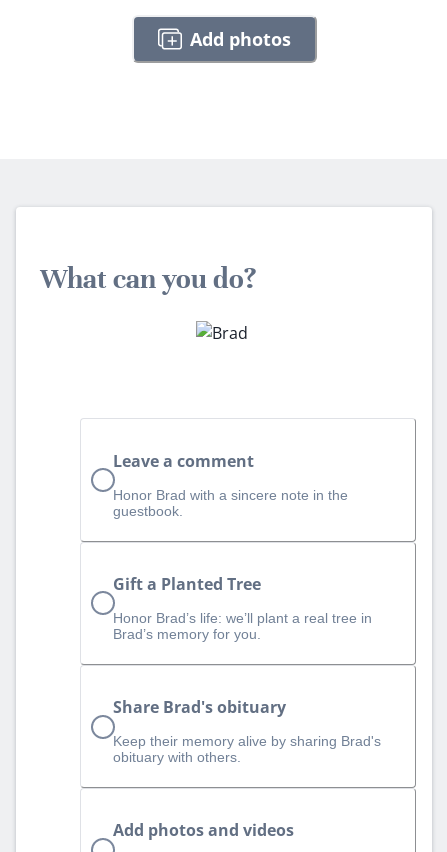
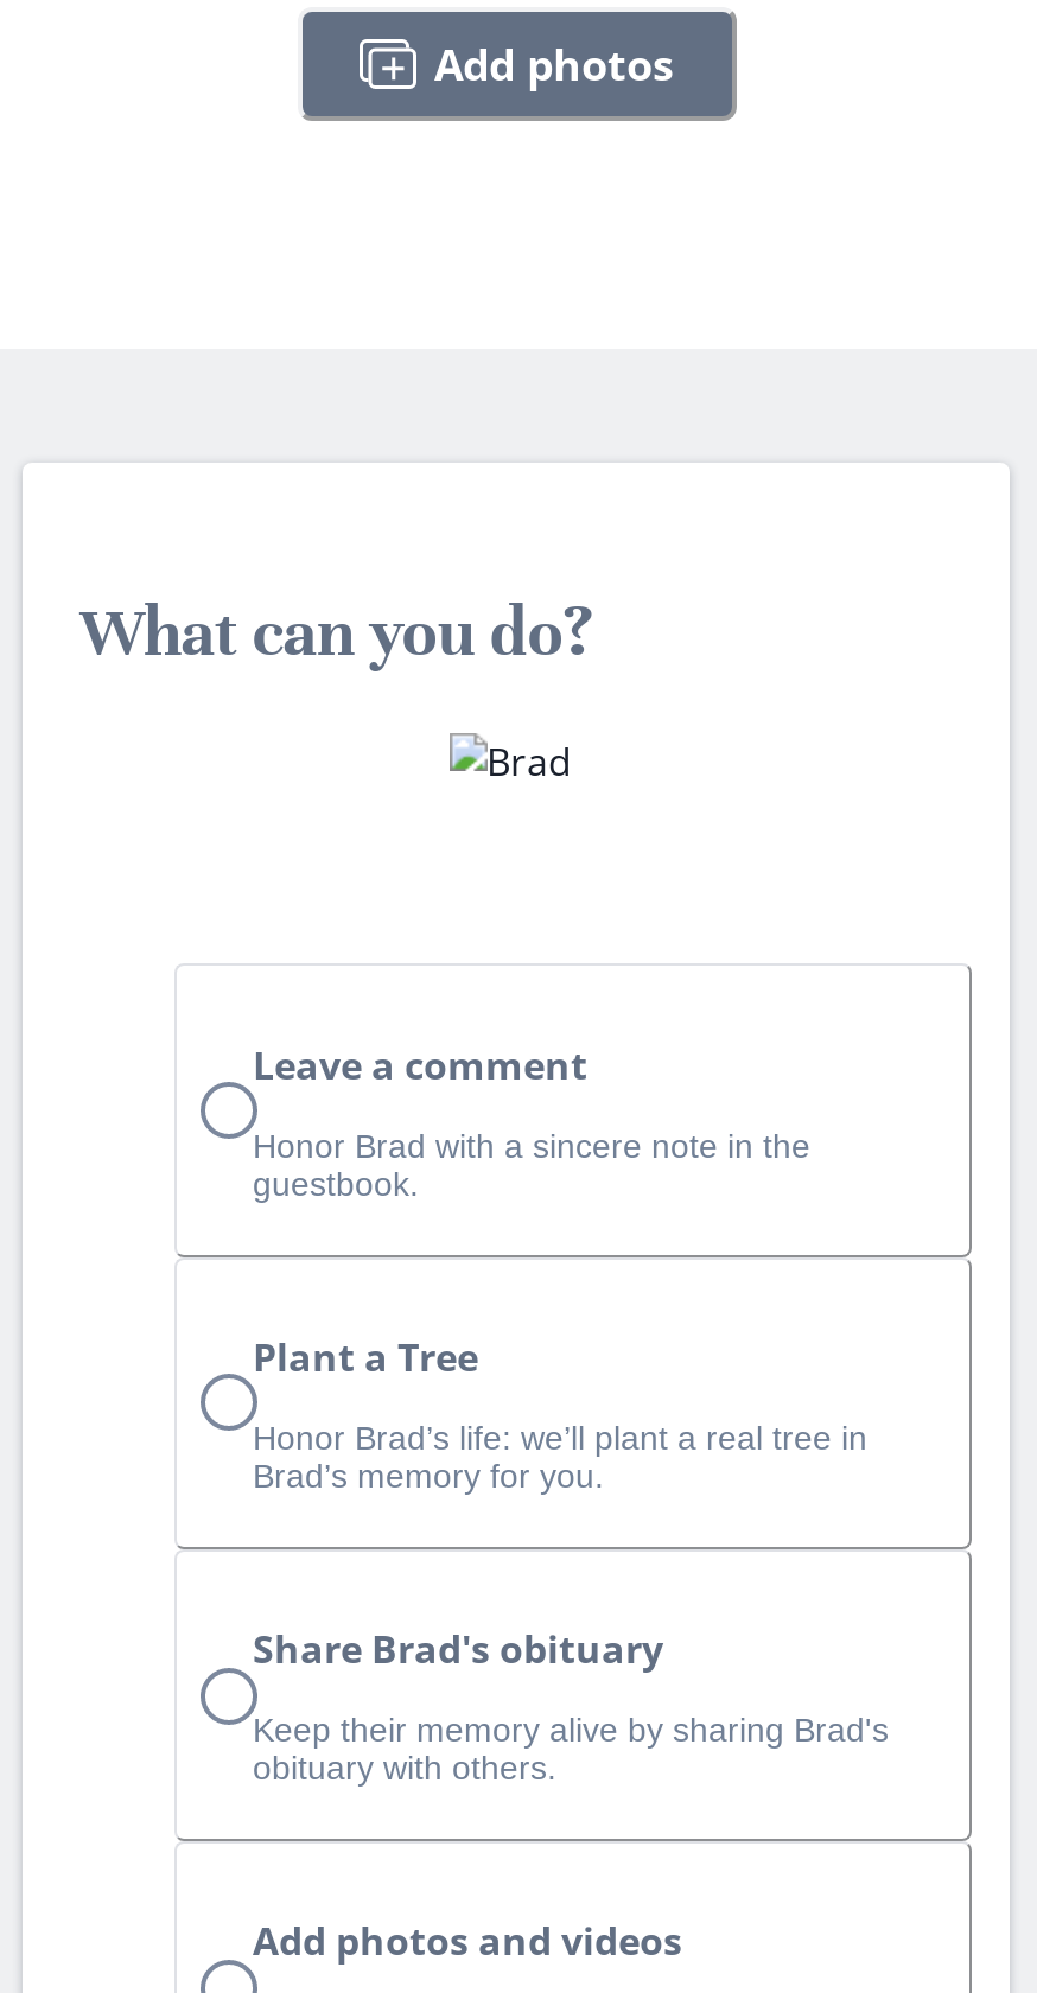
[113,573,261,595] Gift a Planted Tree -> [253,1331,478,1383] Plant a Tree

